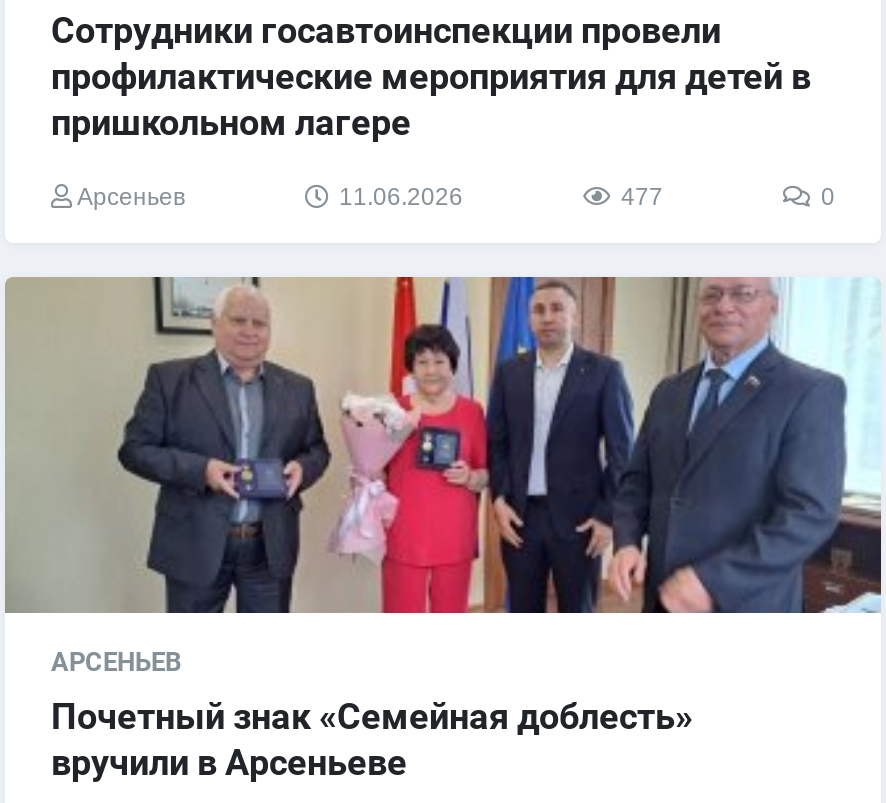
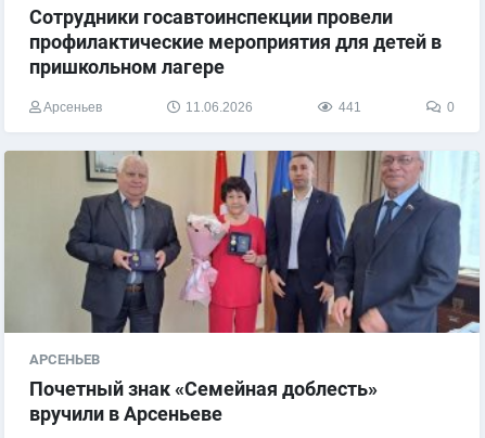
[615,183,663,211] 477 -> [335,100,361,115] 441

